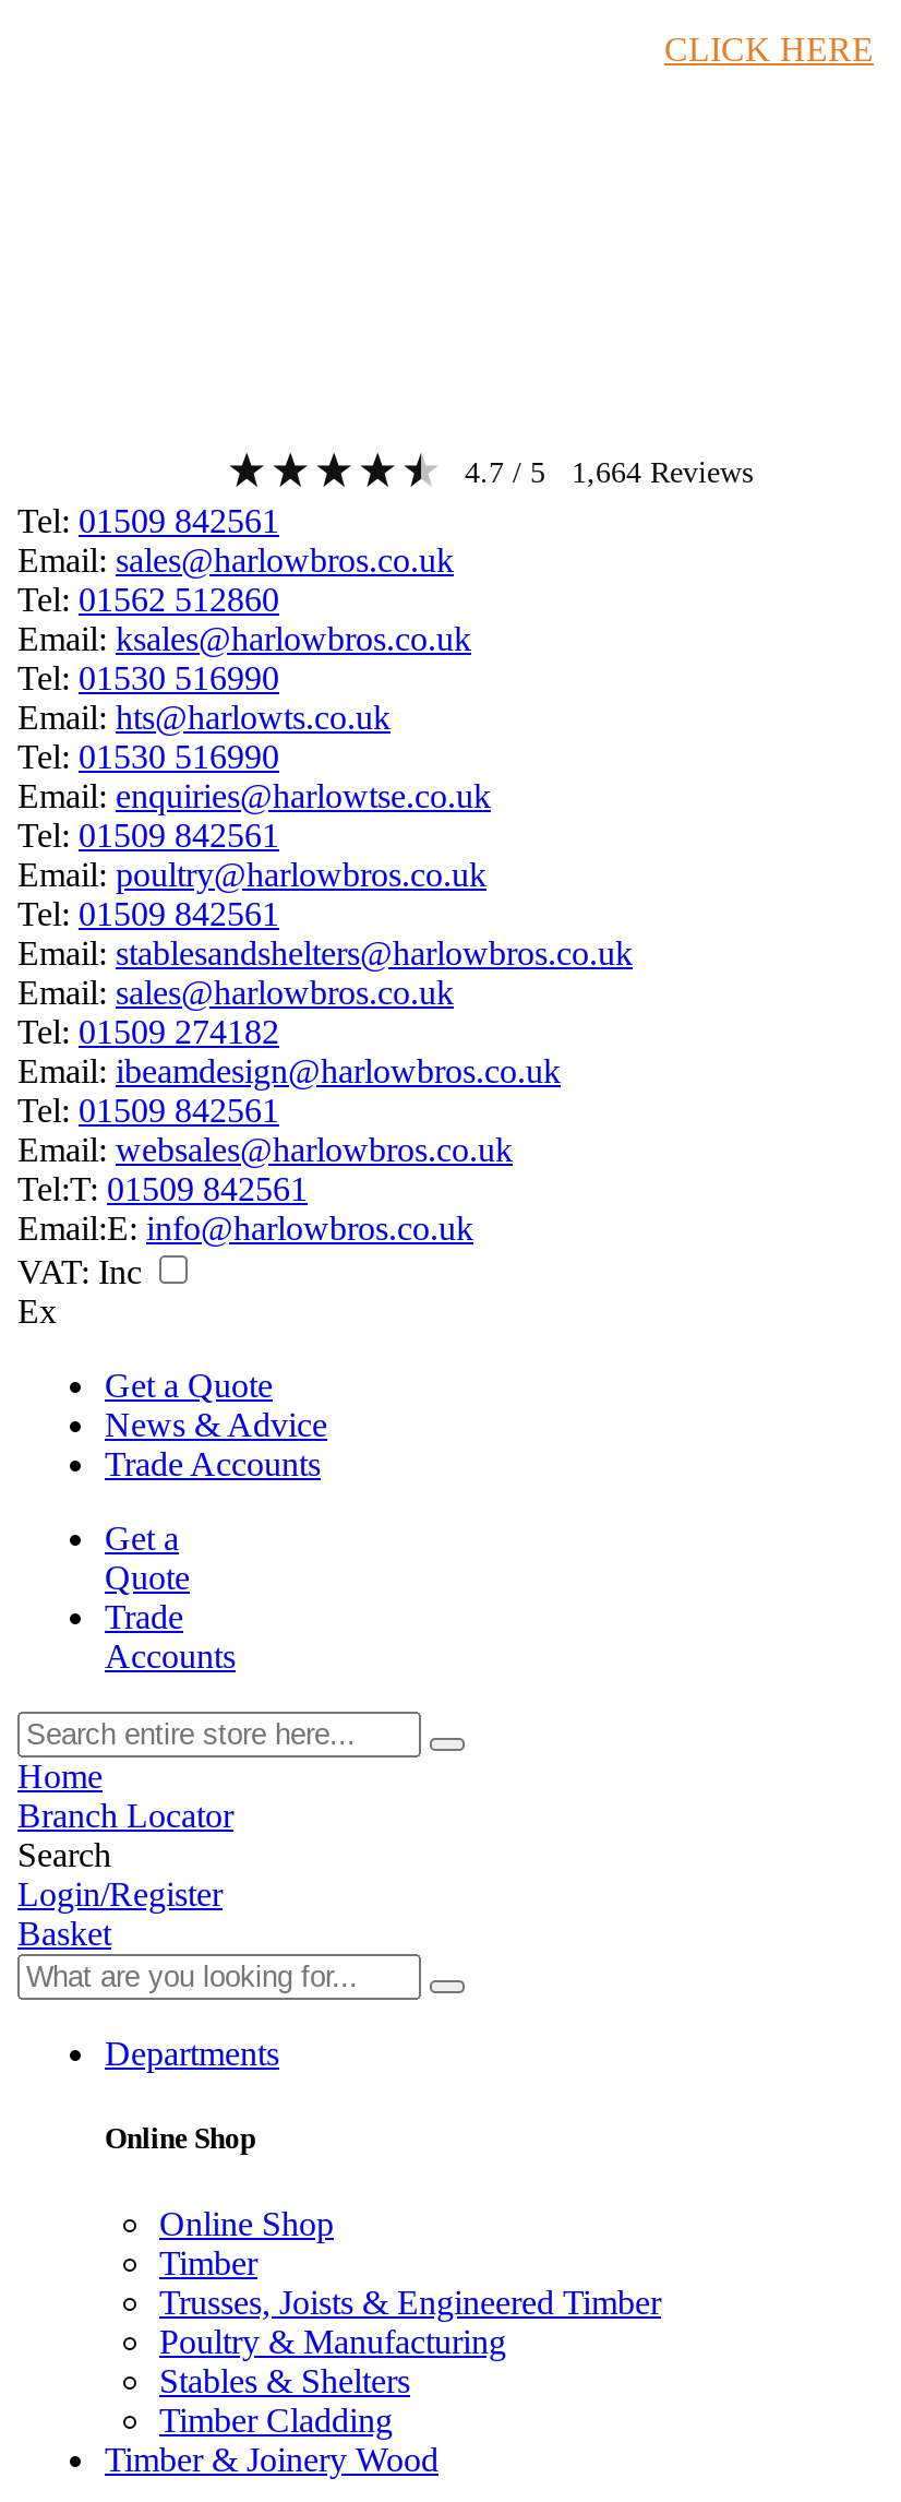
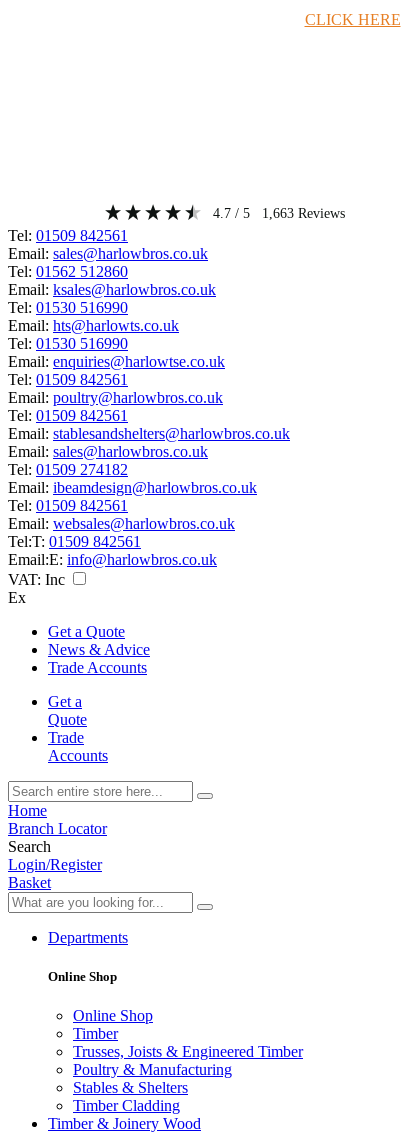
[465,455,753,488] 4.7 / 5 1,664 Reviews -> [213,205,345,220] 4.7 / 5 1,663 Reviews

